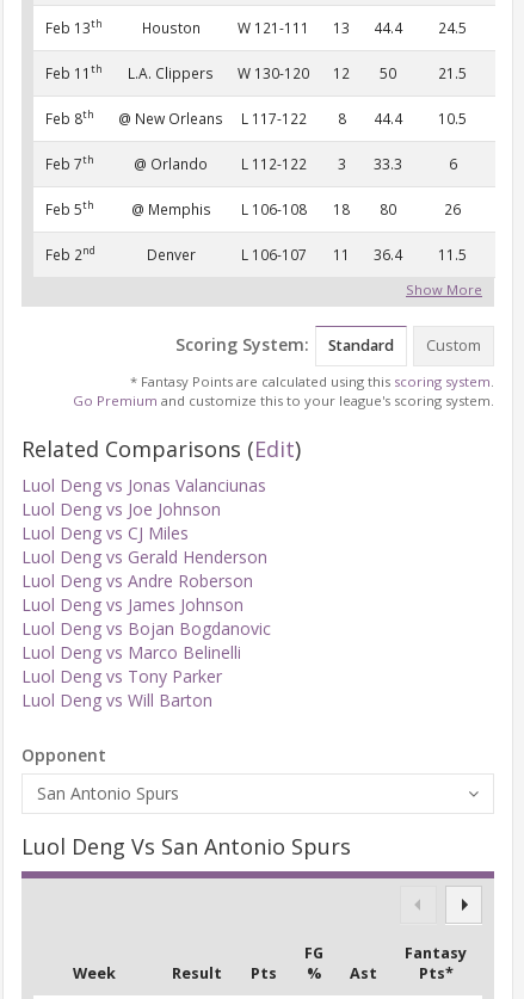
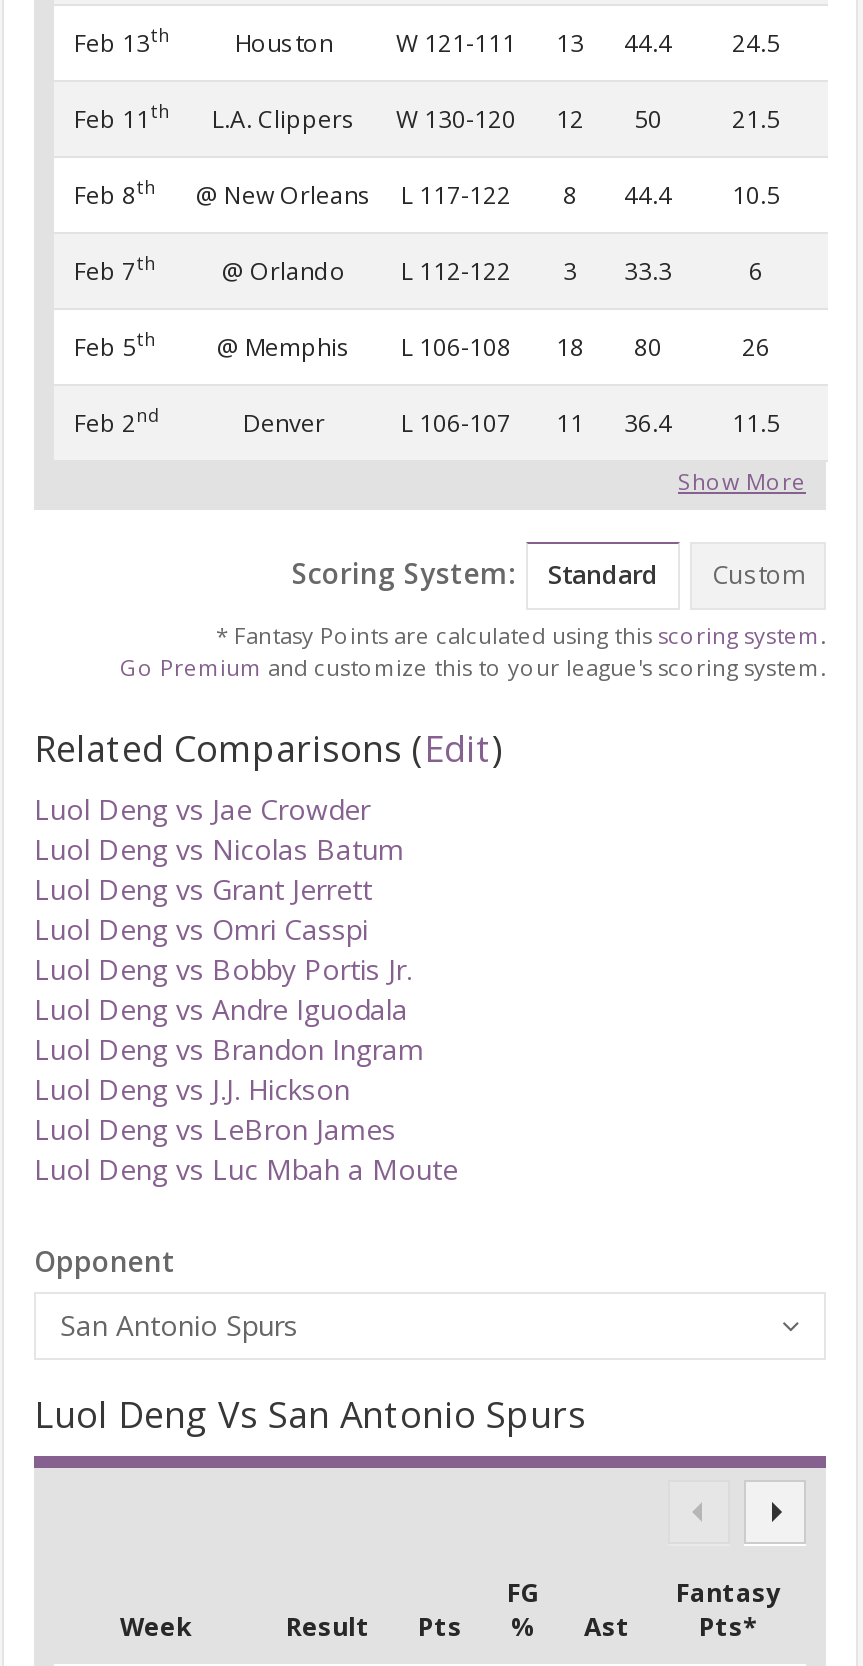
[21,473,271,711] Luol Deng vs Jonas Valanciunas | Luol Deng vs Joe Johnson | Luol Deng vs CJ Miles | Luol Deng vs Gerald Henderson | Luol Deng vs Andre Roberson | Luol Deng vs James Johnson | Luol Deng vs Bojan Bogdanovic | Luol Deng vs Marco Belinelli | Luol Deng vs Tony Parker | Luol Deng vs Will Barton -> [34,789,458,1187] Luol Deng vs Jae Crowder | Luol Deng vs Nicolas Batum | Luol Deng vs Grant Jerrett | Luol Deng vs Omri Casspi | Luol Deng vs Bobby Portis Jr. | Luol Deng vs Andre Iguodala | Luol Deng vs Brandon Ingram | Luol Deng vs J.J. Hickson | Luol Deng vs LeBron James | Luol Deng vs Luc Mbah a Moute

